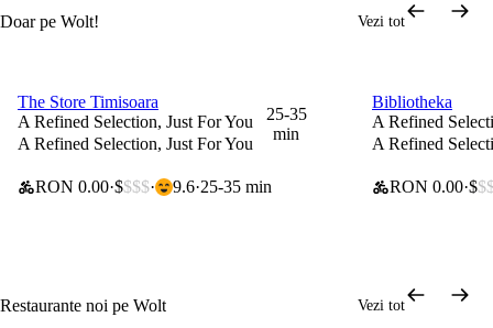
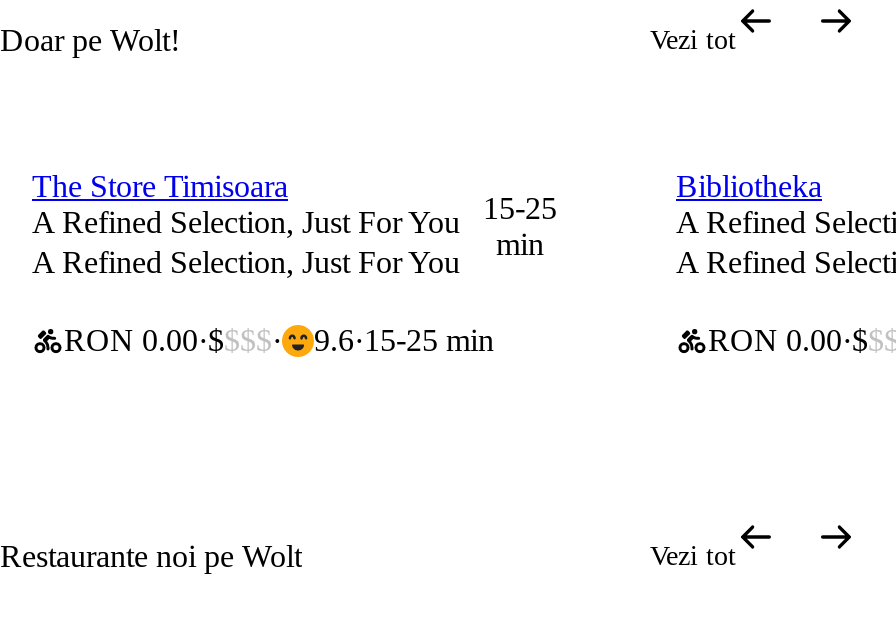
[18,105,306,131] A Refined Selection, Just For You 25-35 -> [32,191,557,239] A Refined Selection, Just For You 15-25
[35,177,272,196] RON 0.00 $$$$ 9.6 25-35 min -> [64,323,494,357] RON 0.00 $$$$ 9.6 15-25 min

